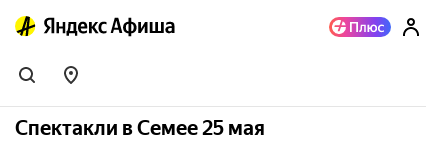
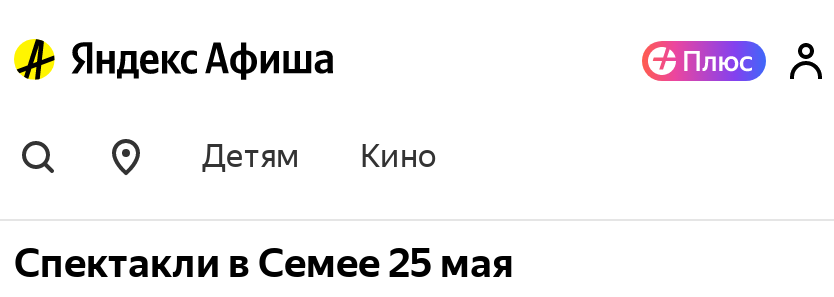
none -> [202,137,436,175] Детям | Кино

